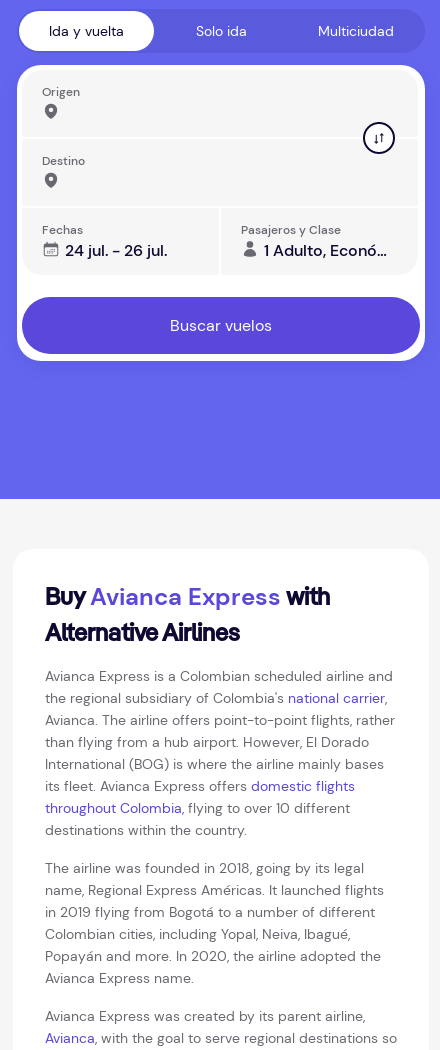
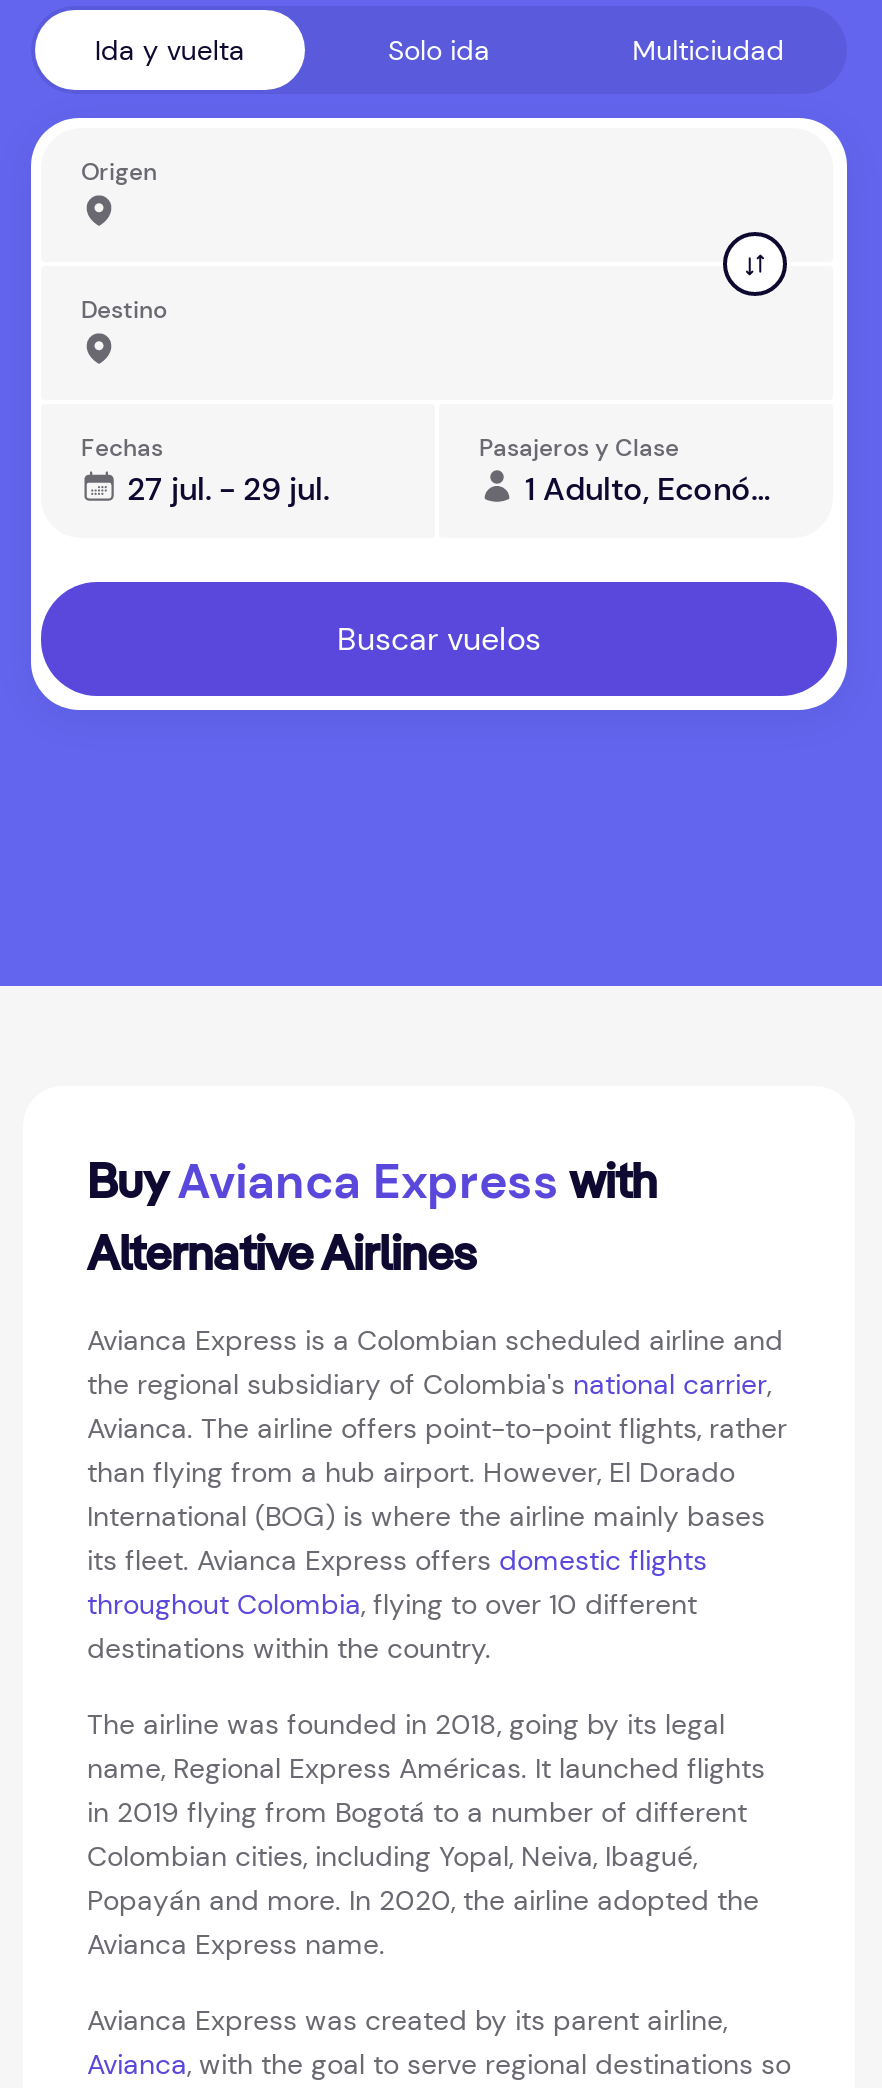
[65,240,167,261] 24 jul. - 26 jul. -> [127,468,329,510] 27 jul. - 29 jul.

